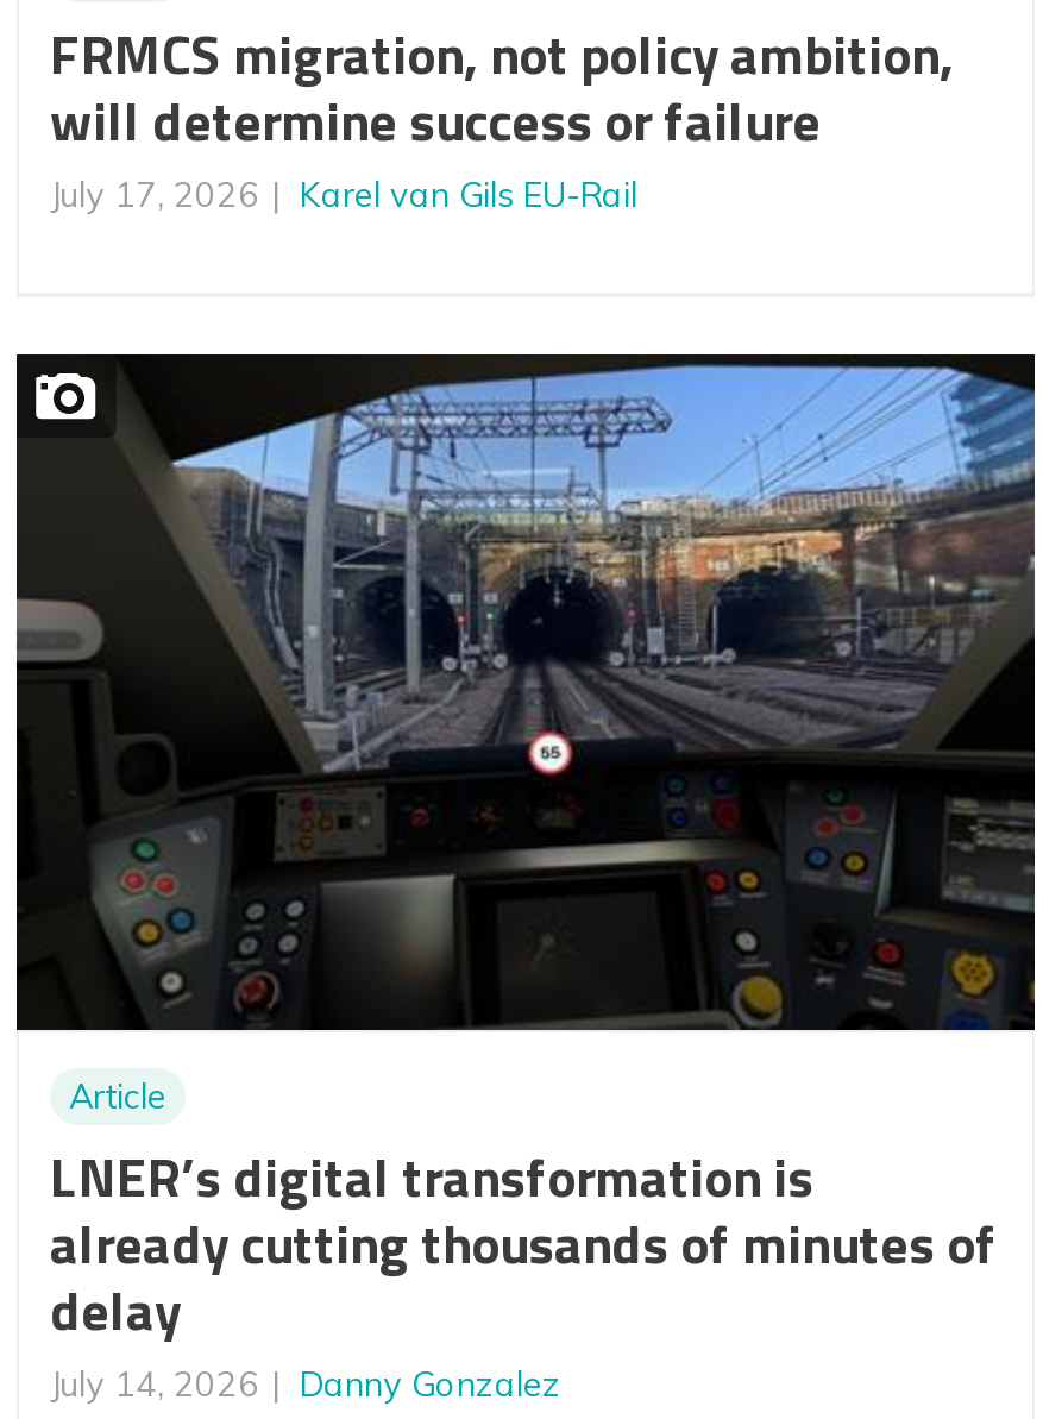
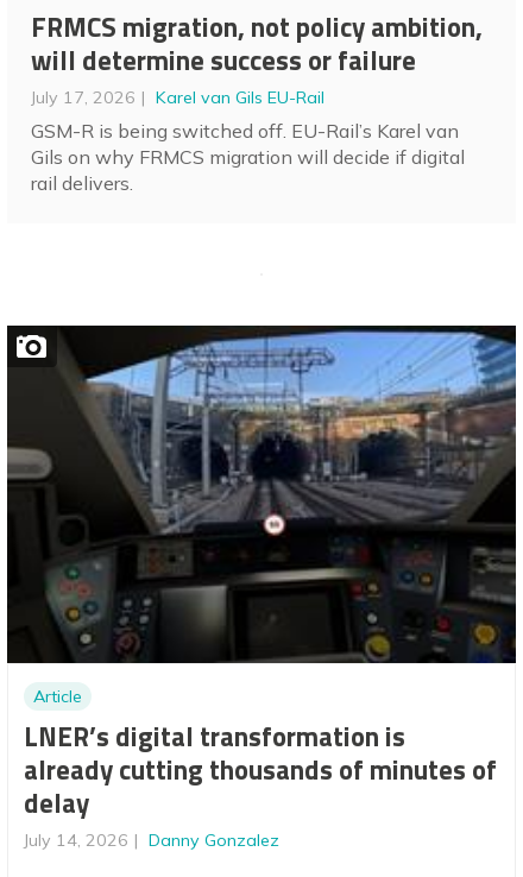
none -> [31,118,465,194] GSM-R is being switched off. EU-Rail’s Karel van | Gils on why FRMCS migration will decide if digital | rail delivers.

